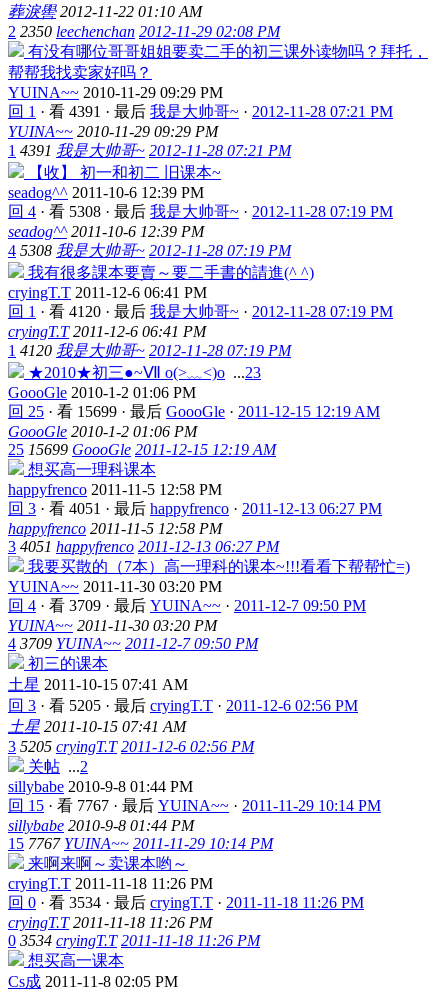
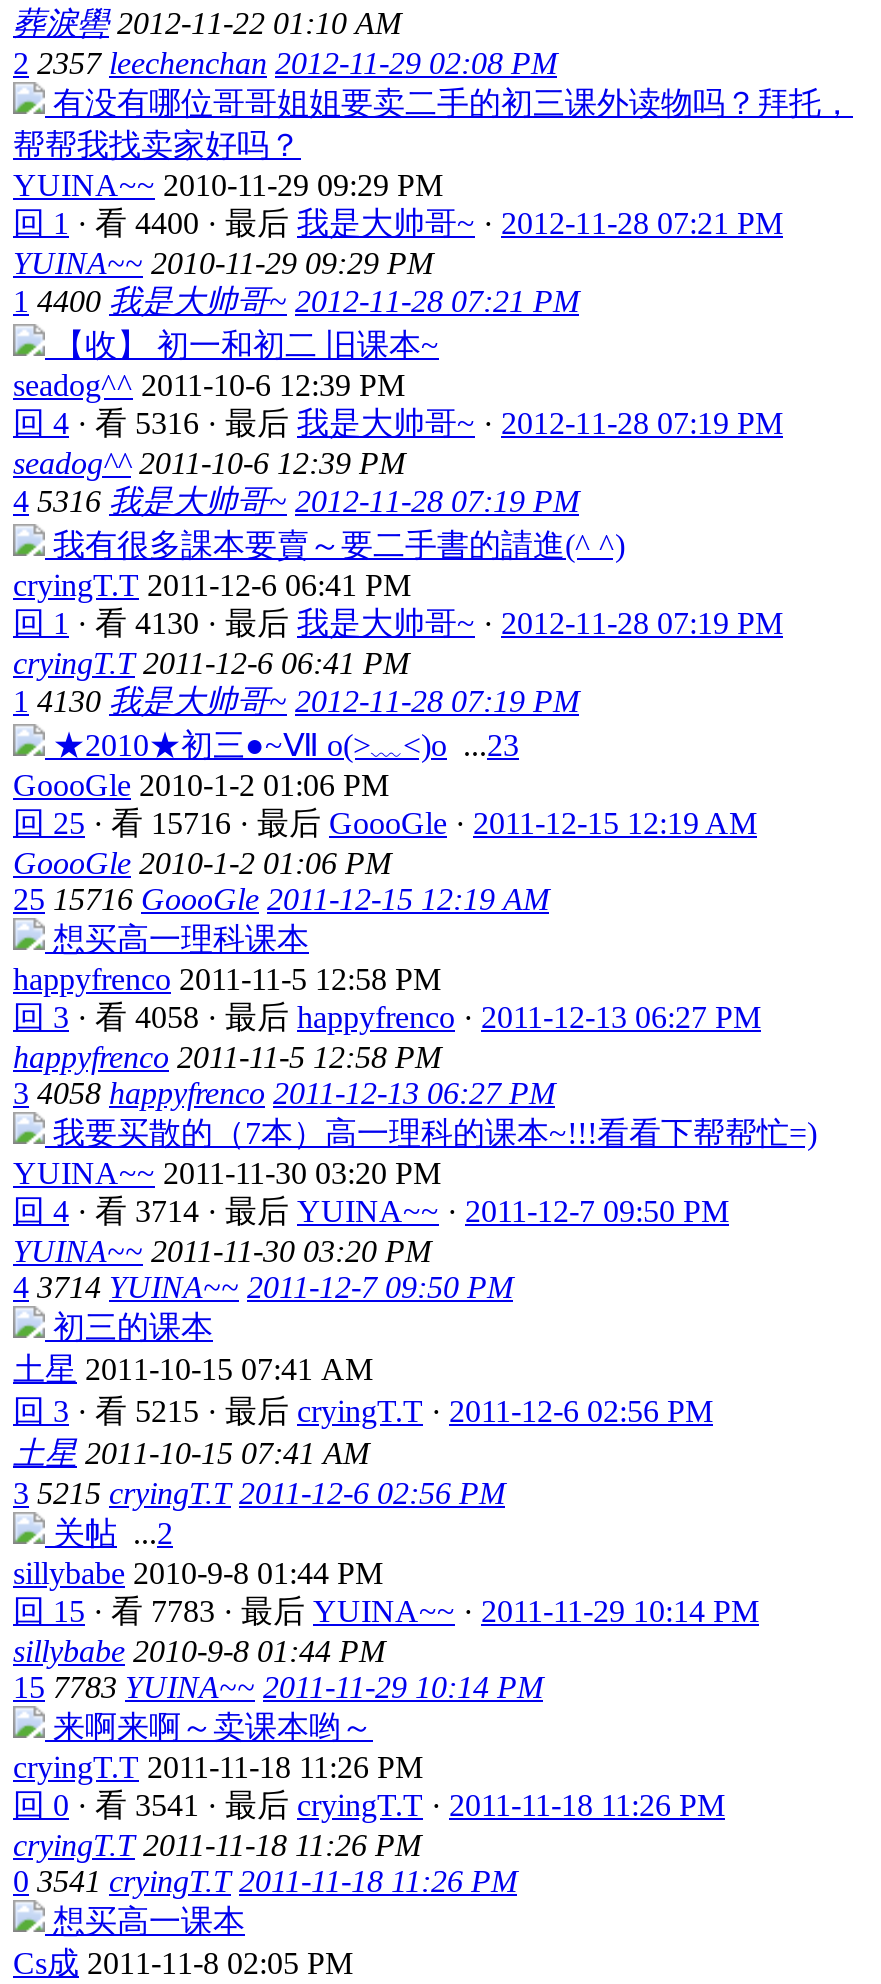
[8,23,280,40] 2 2350 leechenchan 2012-11-29 02:08 PM -> [13,46,557,80] 2 2357 leechenchan 2012-11-29 02:08 PM
[8,103,393,120] 回 1 · 看 4391 · 最后我是大帅哥~ · 2012-11-28 07:21 PM -> [13,206,783,240] 回 1 · 看 4400 · 最后我是大帅哥~ · 2012-11-28 07:21 PM
[8,142,291,159] 1 4391 我是大帅哥~ 2012-11-28 07:21 PM -> [13,284,579,318] 1 4400 我是大帅哥~ 2012-11-28 07:21 PM
[8,203,393,220] 回 4 · 看 5308 · 最后我是大帅哥~ · 2012-11-28 07:19 PM -> [13,406,783,440] 回 4 · 看 5316 · 最后我是大帅哥~ · 2012-11-28 07:19 PM
[8,242,291,259] 4 5308 我是大帅哥~ 2012-11-28 07:19 PM -> [13,484,579,518] 4 5316 我是大帅哥~ 2012-11-28 07:19 PM
[8,303,393,320] 回 1 · 看 4120 · 最后我是大帅哥~ · 2012-11-28 07:19 PM -> [13,606,783,640] 回 1 · 看 4130 · 最后我是大帅哥~ · 2012-11-28 07:19 PM
[8,342,291,359] 1 4120 我是大帅哥~ 2012-11-28 07:19 PM -> [13,684,579,718] 1 4130 我是大帅哥~ 2012-11-28 07:19 PM
[8,403,380,420] 回 25 · 看 15699 · 最后GoooGle · 2011-12-15 12:19 AM -> [13,806,757,840] 回 25 · 看 15716 · 最后GoooGle · 2011-12-15 12:19 AM
[8,441,276,458] 25 15699 GoooGle 2011-12-15 12:19 AM -> [13,882,549,916] 25 15716 GoooGle 2011-12-15 12:19 AM
[8,500,382,517] 回 3 · 看 4051 · 最后happyfrenco · 2011-12-13 06:27 PM -> [13,1000,761,1034] 回 3 · 看 4058 · 最后happyfrenco · 2011-12-13 06:27 PM
[8,538,279,555] 3 4051 happyfrenco 2011-12-13 06:27 PM -> [13,1076,555,1110] 3 4058 happyfrenco 2011-12-13 06:27 PM
[8,597,366,614] 回 4 · 看 3709 · 最后YUINA~~ · 2011-12-7 09:50 PM -> [13,1194,729,1228] 回 4 · 看 3714 · 最后YUINA~~ · 2011-12-7 09:50 PM
[8,635,258,652] 4 3709 YUINA~~ 2011-12-7 09:50 PM -> [13,1270,513,1304] 4 3714 YUINA~~ 2011-12-7 09:50 PM
[8,697,358,714] 回 3 · 看 5205 · 最后cryingT.T · 2011-12-6 02:56 PM -> [13,1394,713,1428] 回 3 · 看 5215 · 最后cryingT.T · 2011-12-6 02:56 PM
[8,738,254,755] 3 5205 cryingT.T 2011-12-6 02:56 PM -> [13,1476,505,1510] 3 5215 cryingT.T 2011-12-6 02:56 PM
[8,797,381,814] 回 15 · 看 7767 · 最后YUINA~~ · 2011-11-29 10:14 PM -> [13,1594,759,1628] 回 15 · 看 7783 · 最后YUINA~~ · 2011-11-29 10:14 PM
[8,835,273,852] 15 7767 YUINA~~ 2011-11-29 10:14 PM -> [13,1670,543,1704] 15 7783 YUINA~~ 2011-11-29 10:14 PM
[8,894,364,911] 回 0 · 看 3534 · 最后cryingT.T · 2011-11-18 11:26 PM -> [13,1788,725,1822] 回 0 · 看 3541 · 最后cryingT.T · 2011-11-18 11:26 PM
[8,932,260,949] 0 3534 cryingT.T 2011-11-18 11:26 PM -> [13,1864,517,1898] 0 3541 cryingT.T 2011-11-18 11:26 PM

